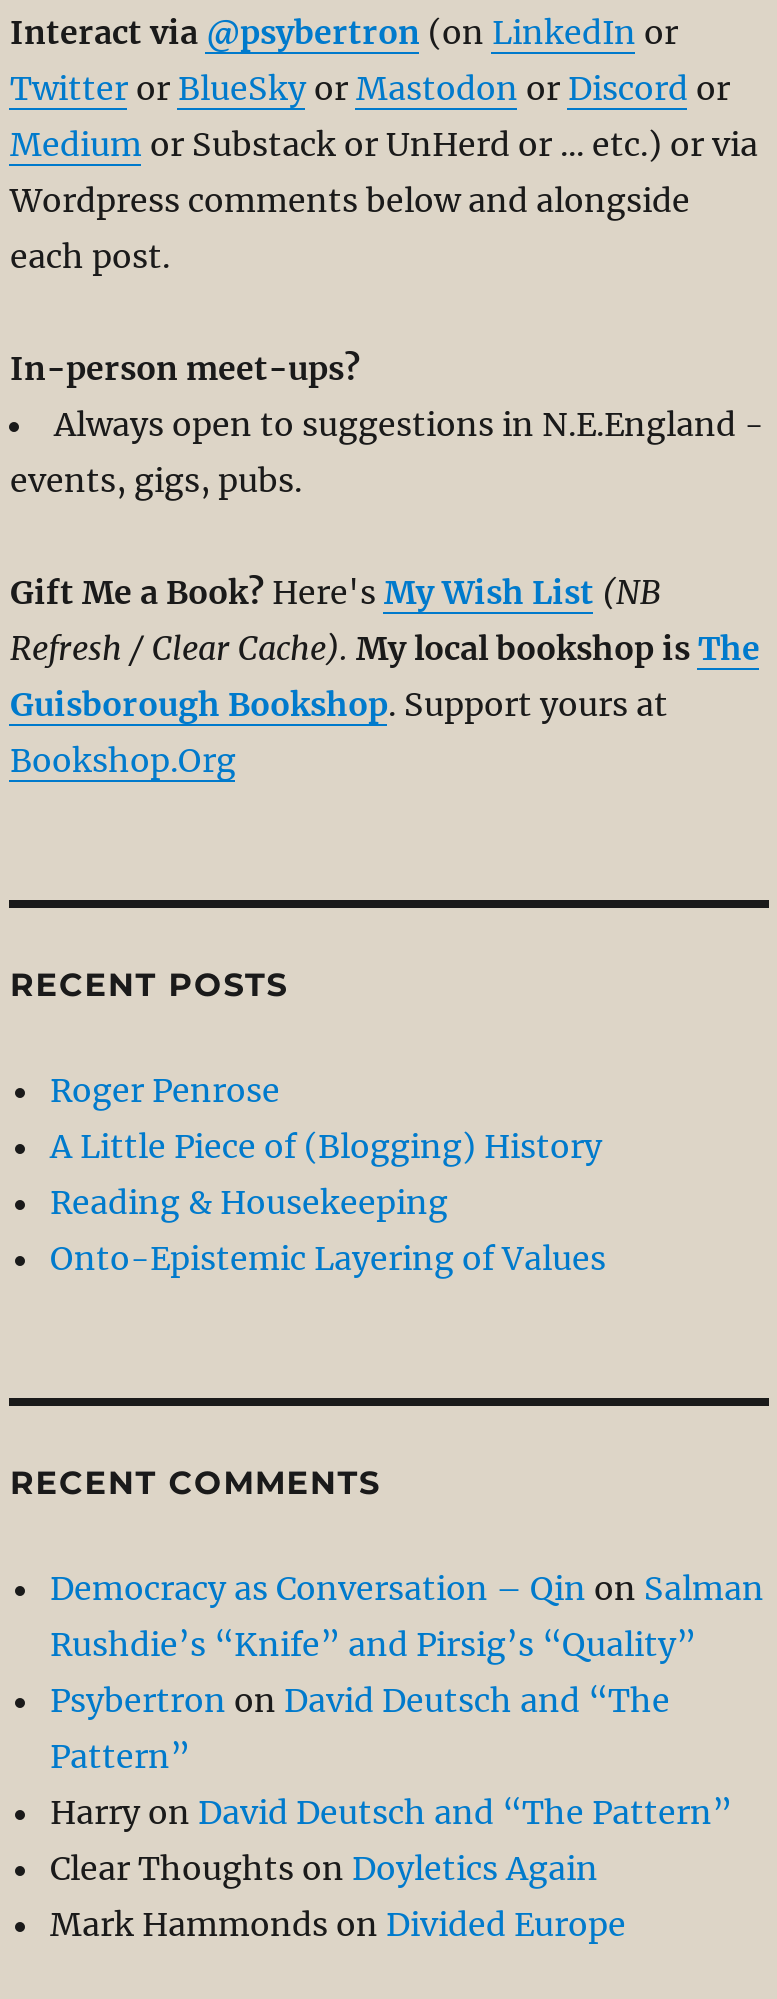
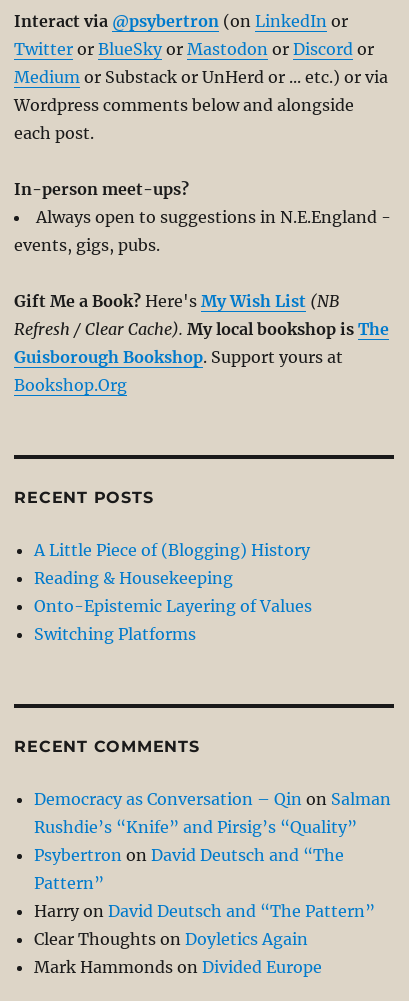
[50,1071,280,1111] Roger Penrose -> none
moved [50,1127,606,1279] -> [34,540,312,616]: A Little Piece of (Blogging) History | Reading & Housekeeping | Onto-Epistemic Layering of Values
none -> [34,624,196,644] Switching Platforms

